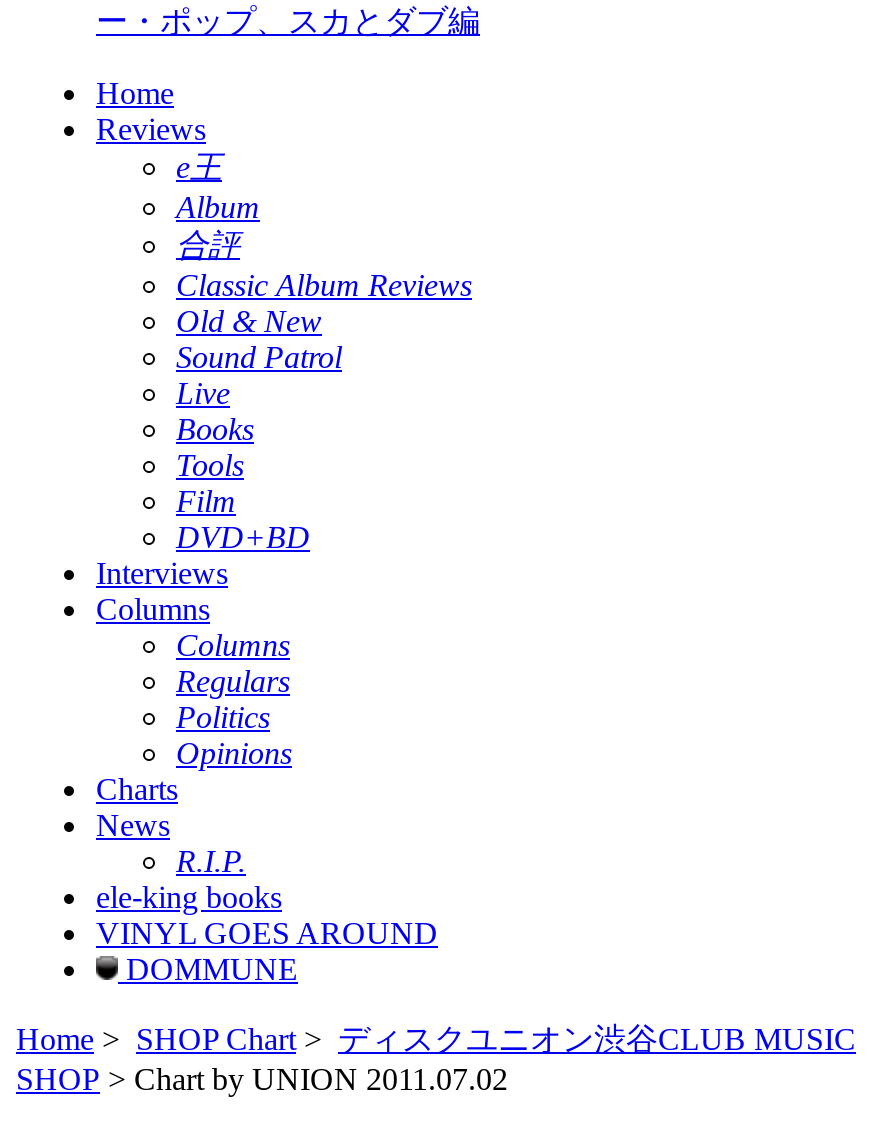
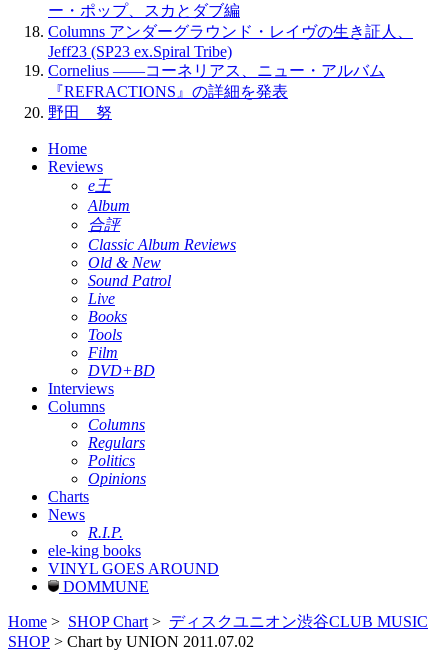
none -> [48,23,413,121] Columns アンダーグラウンド・レイヴの生き証人、 | Jeff23 (SP23 ex.Spiral Tribe) | Cornelius ——コーネリアス、ニュー・アルバム | 『REFRACTIONS』の詳細を発表 | 野田 努

